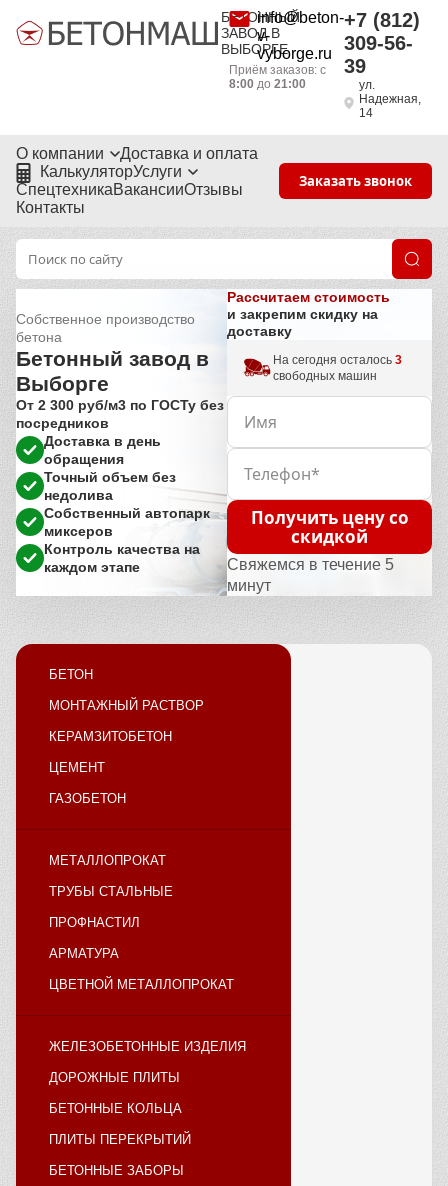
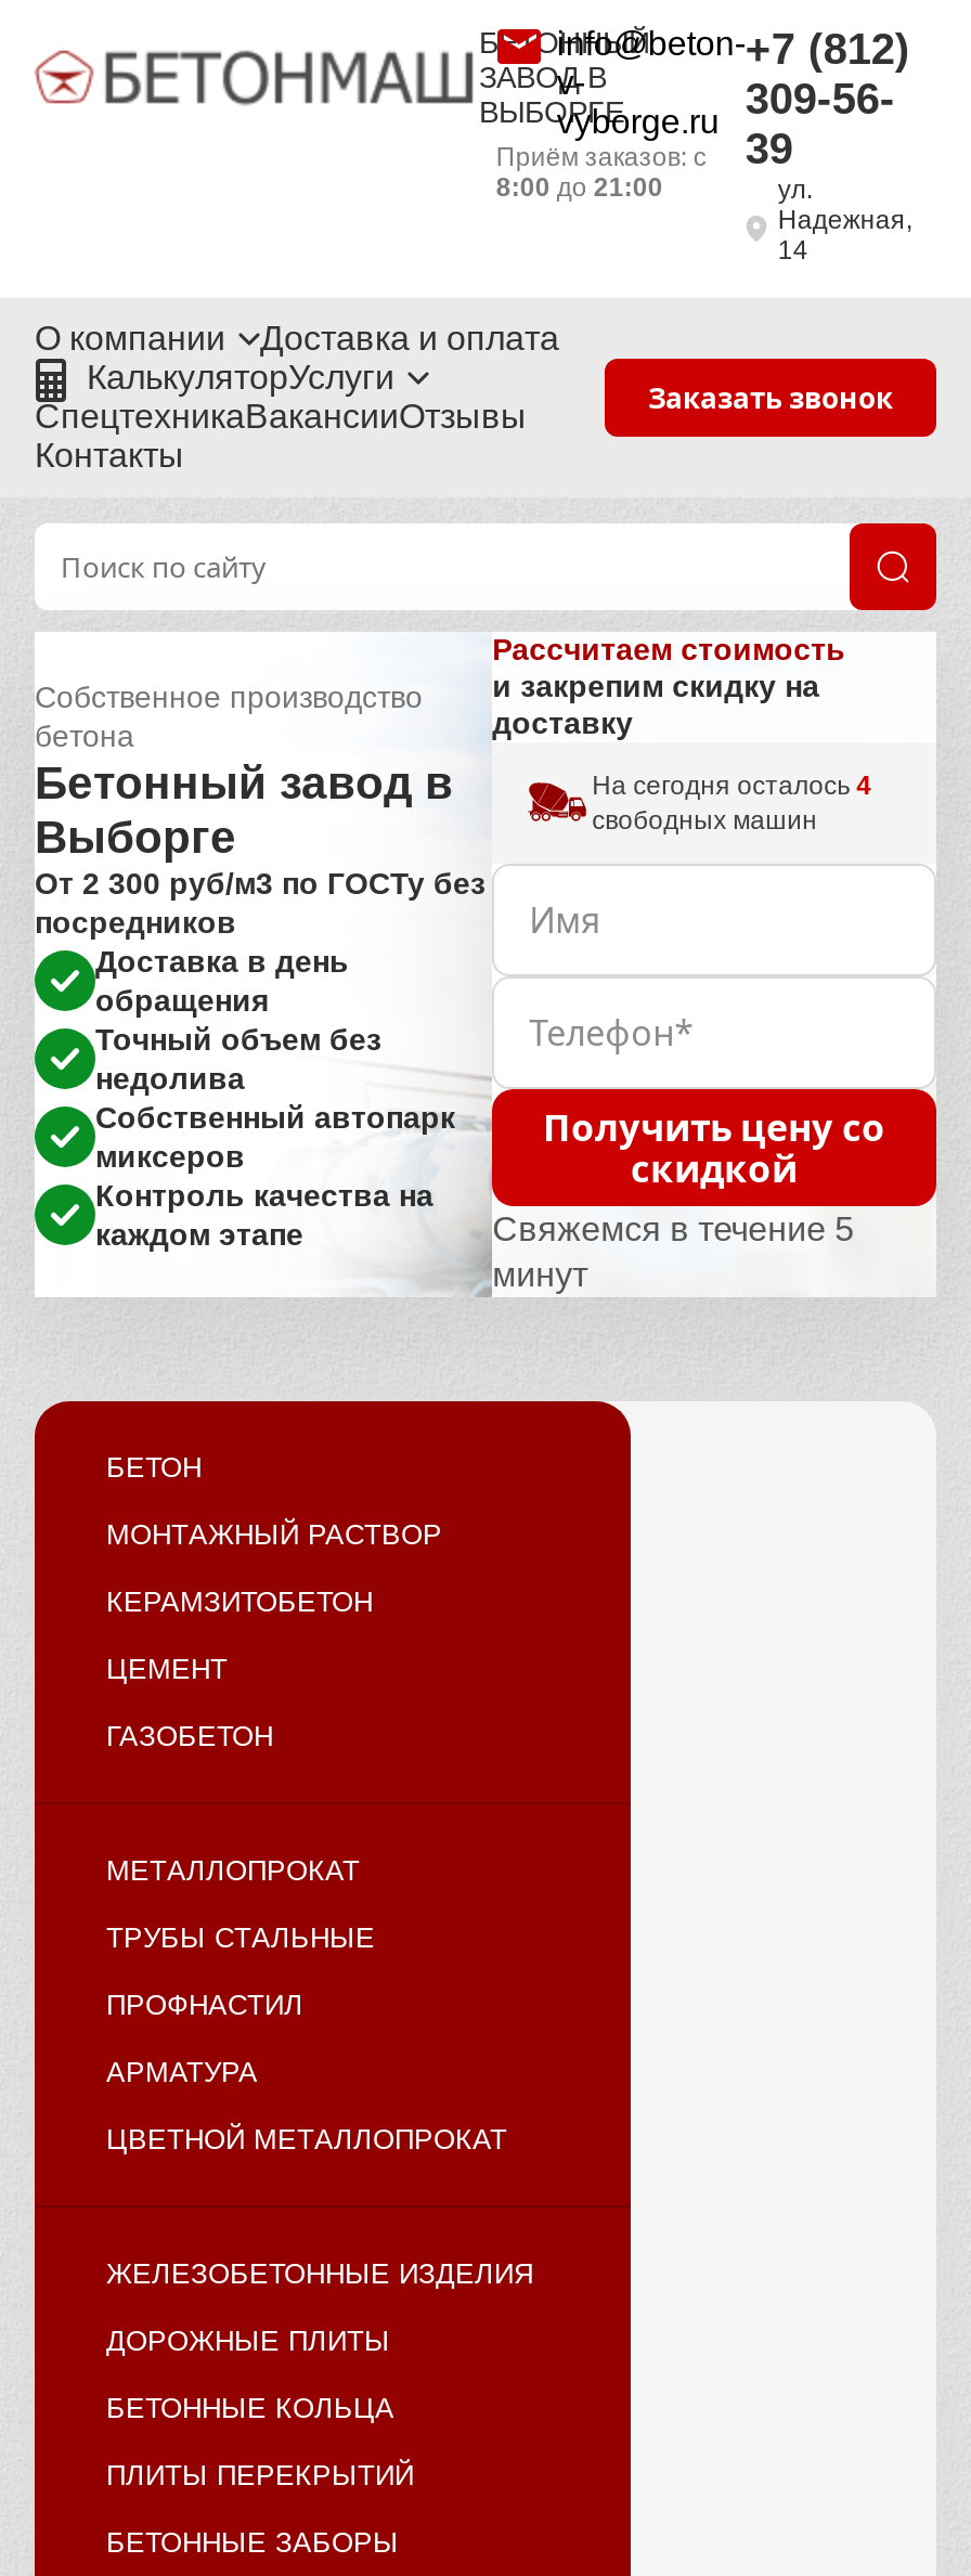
[273,353,402,367] На сегодня осталось 3 -> [592,771,872,801] На сегодня осталось 4

